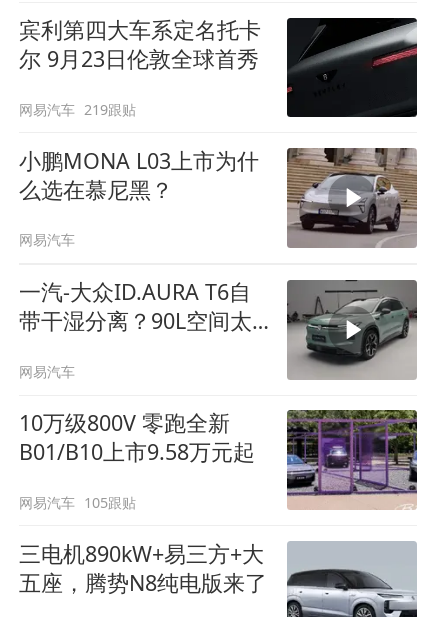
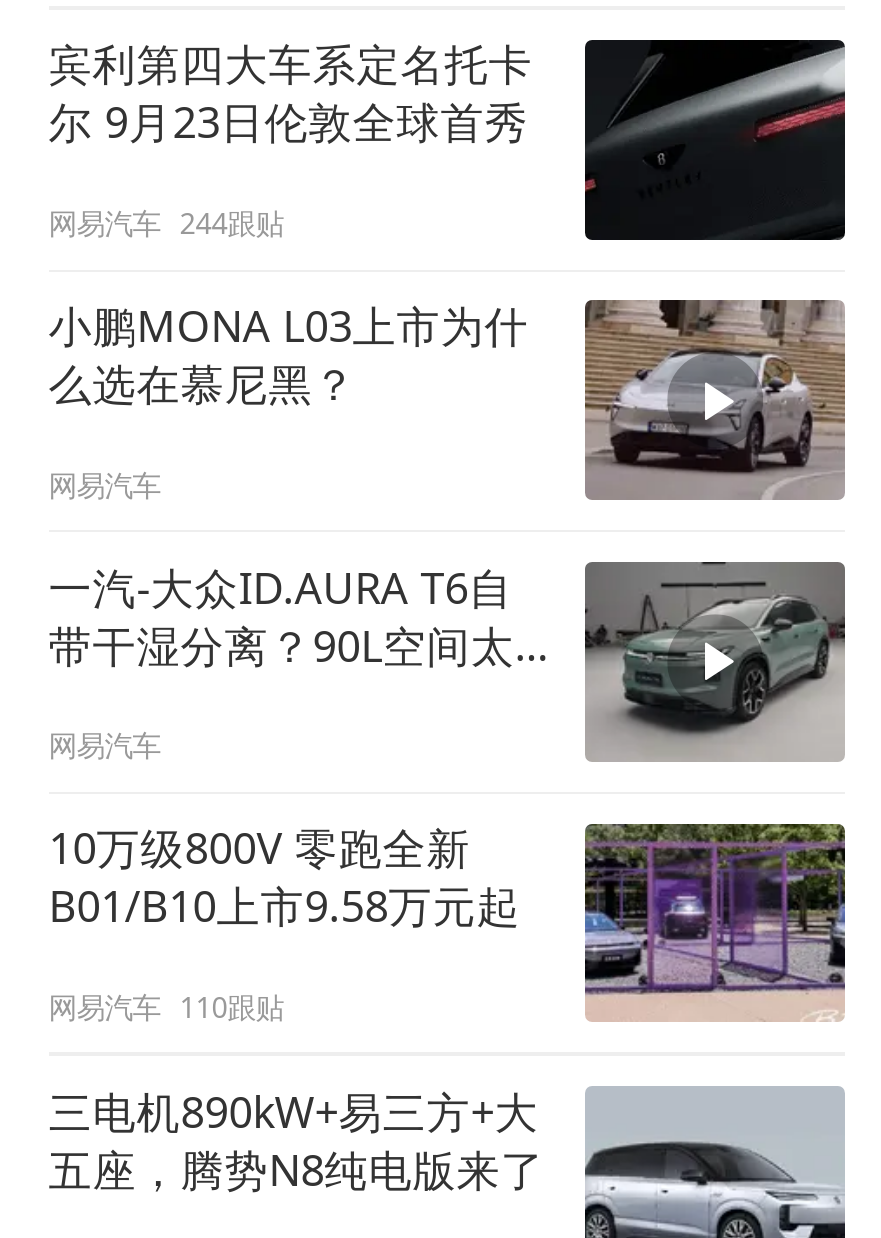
[19,100,136,119] 网易汽车 219跟贴 -> [48,203,284,241] 网易汽车 244跟贴
[19,493,136,512] 网易汽车 105跟贴 -> [48,987,284,1025] 网易汽车 110跟贴

